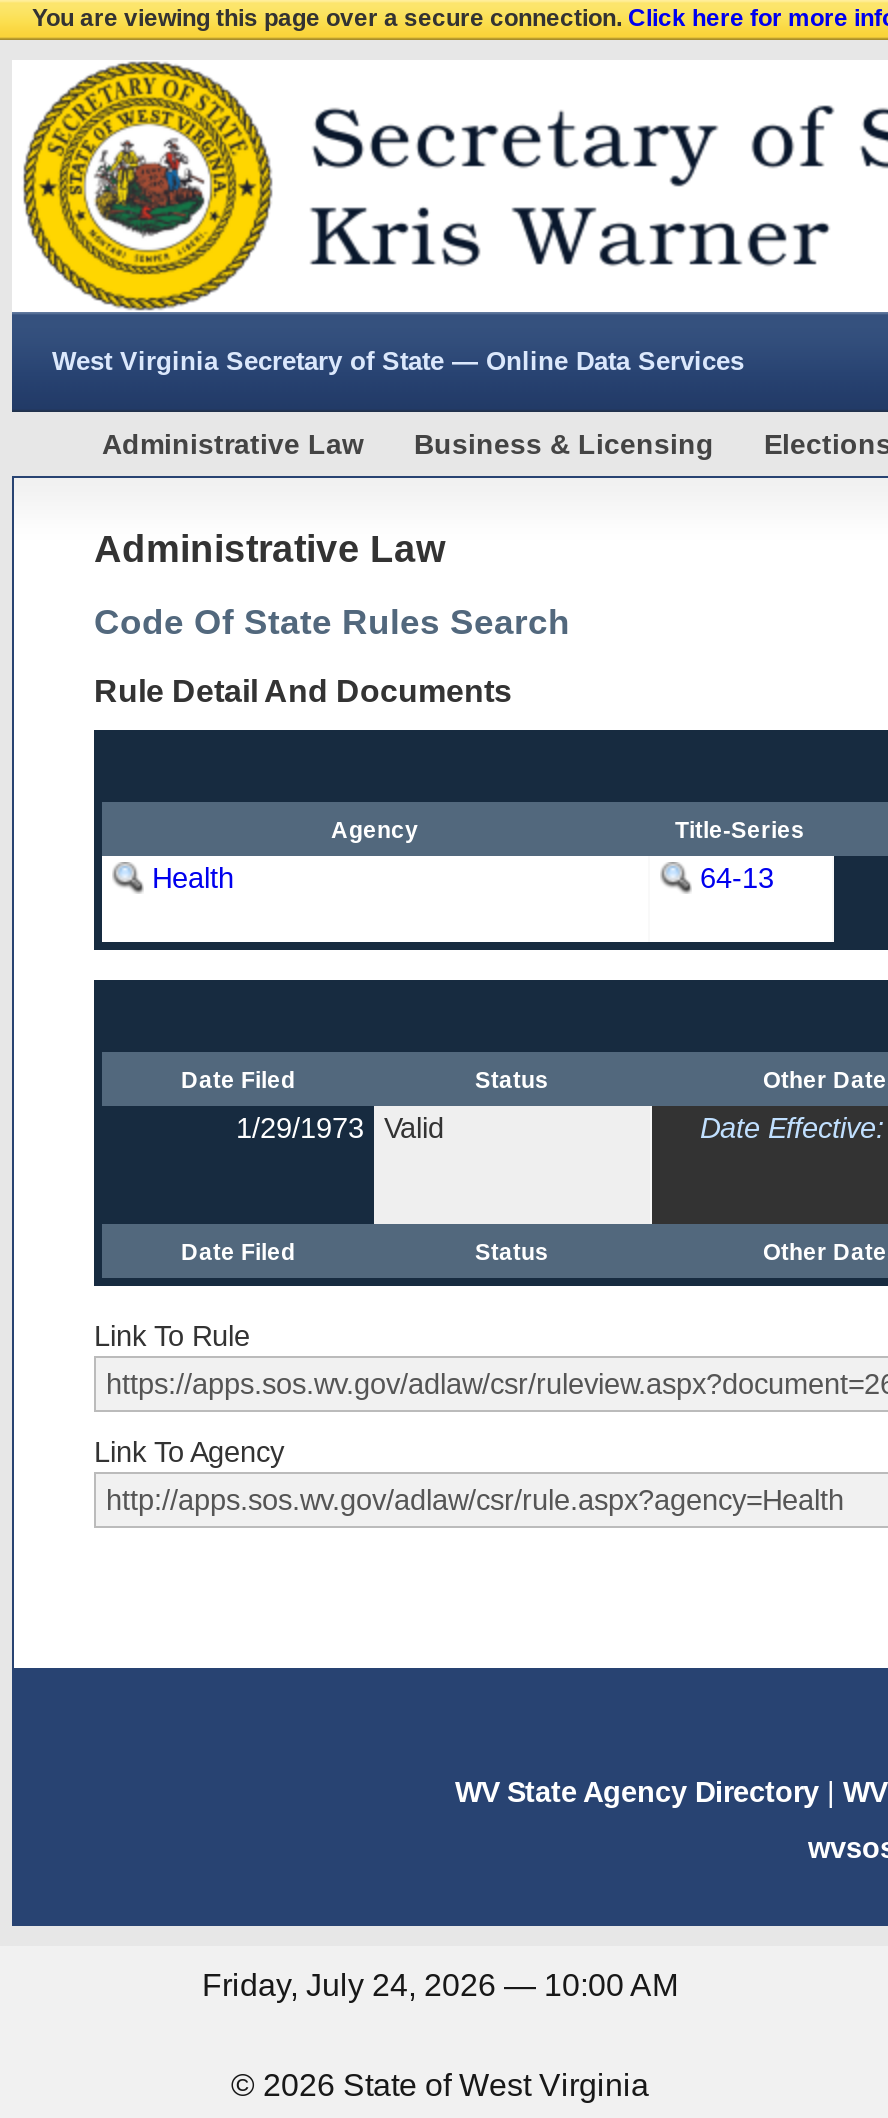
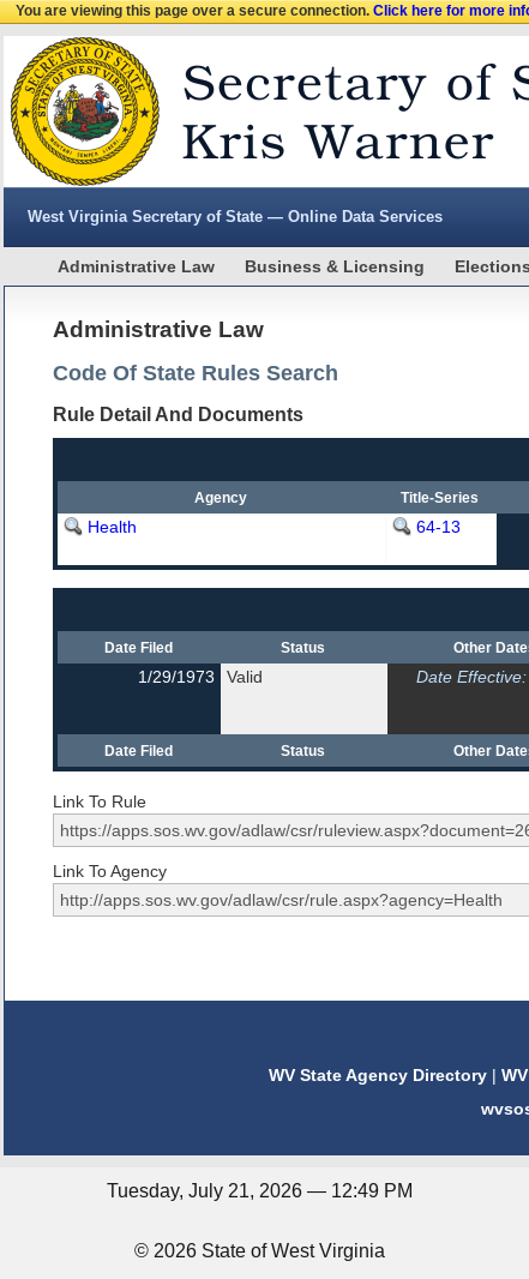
[202,1968,678,2002] Friday, July 24, 2026 — 10:00 AM -> [107,1181,413,1201] Tuesday, July 21, 2026 — 12:49 PM

